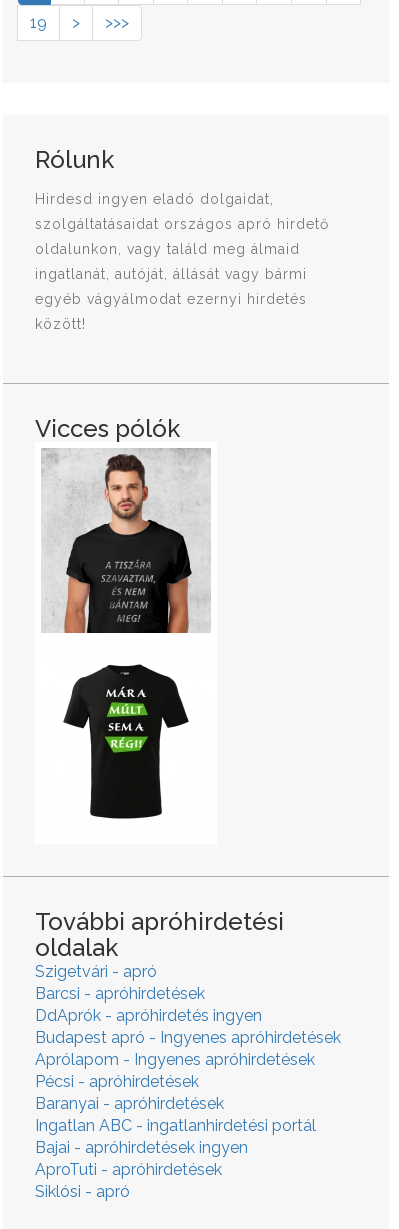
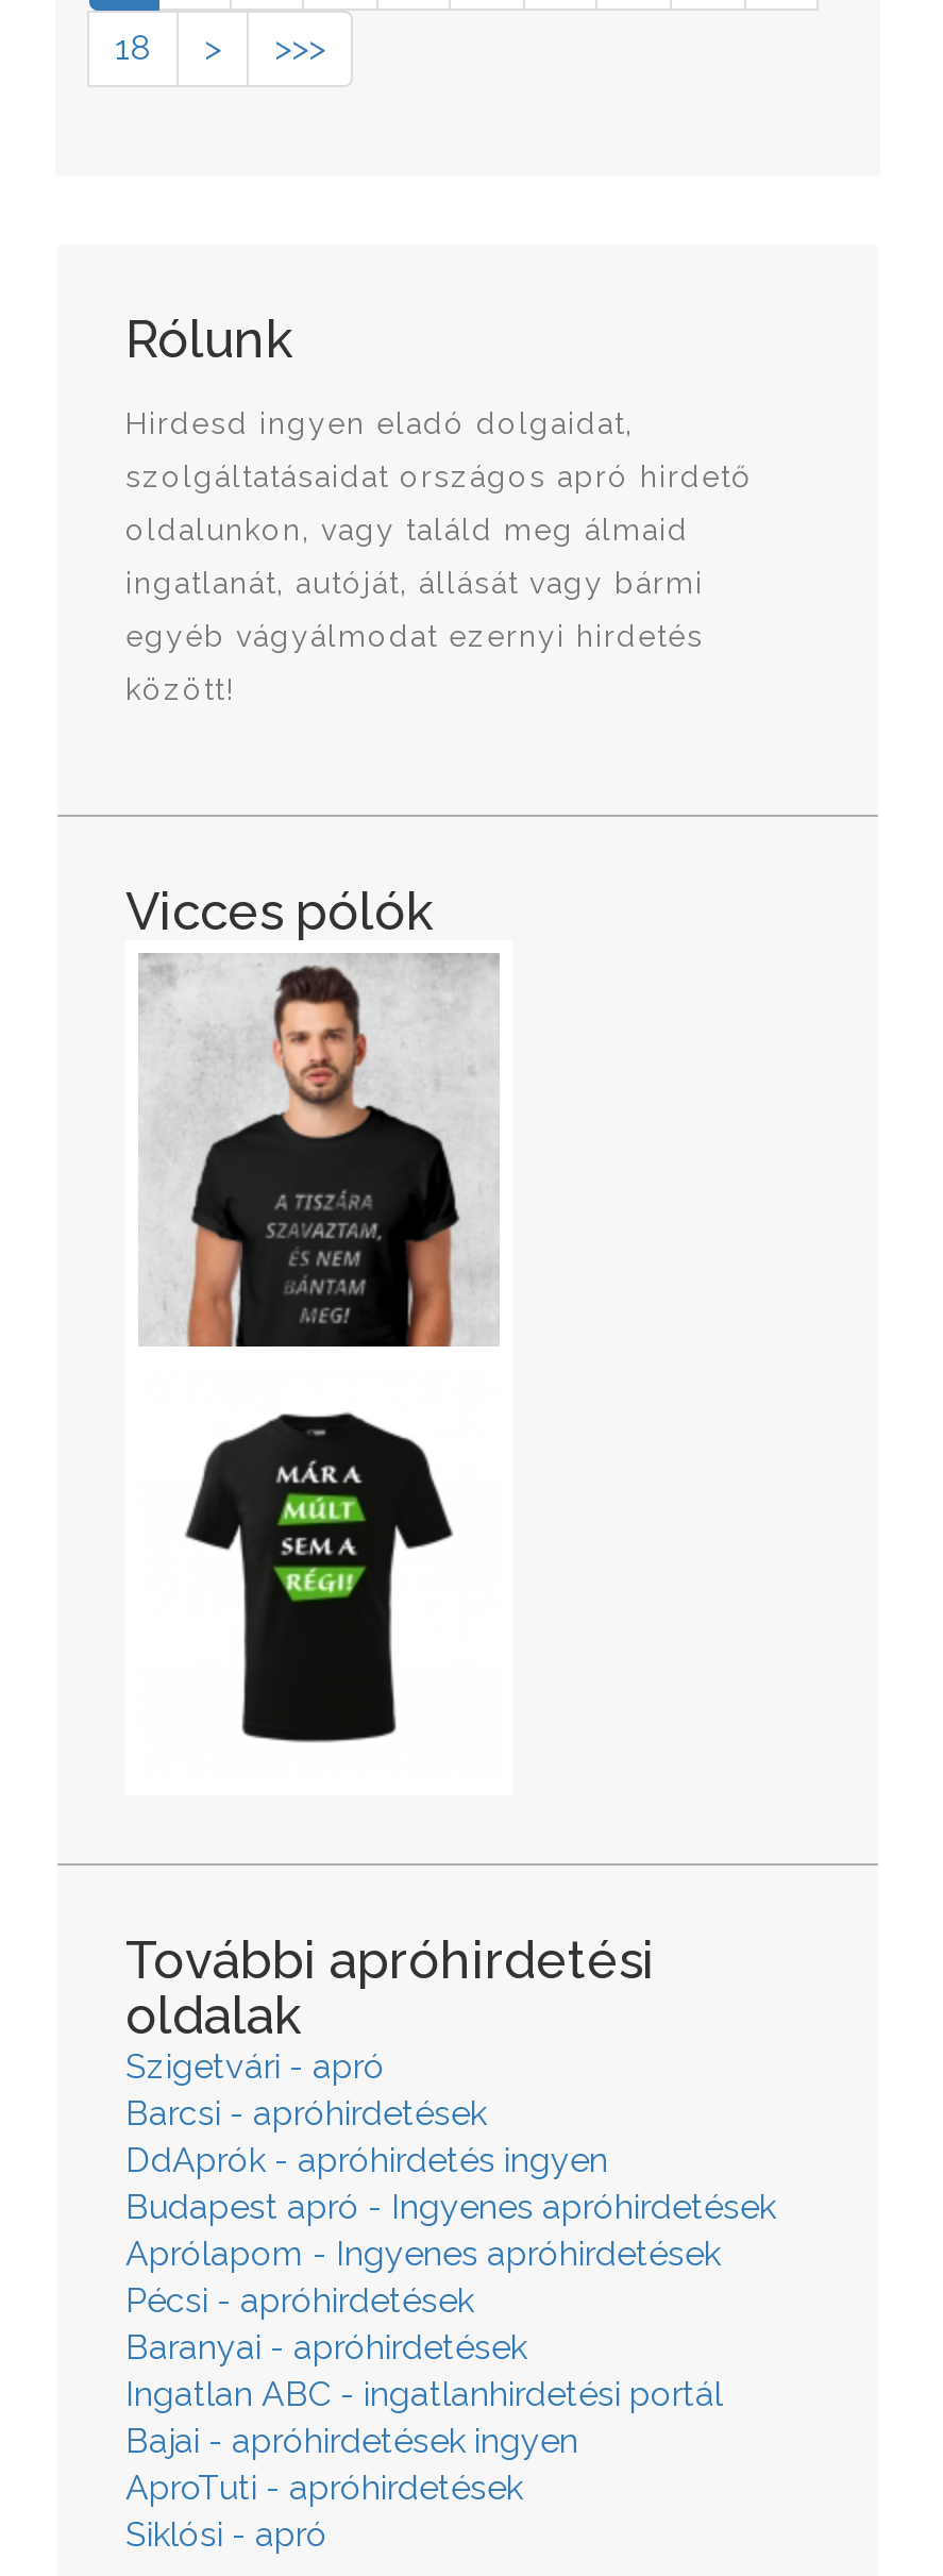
[30,13,47,32] 19 -> [115,27,151,67] 18

